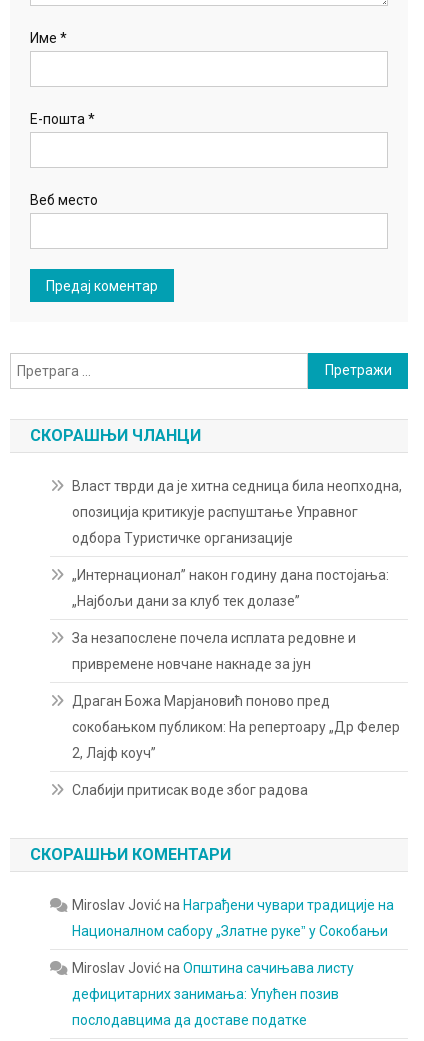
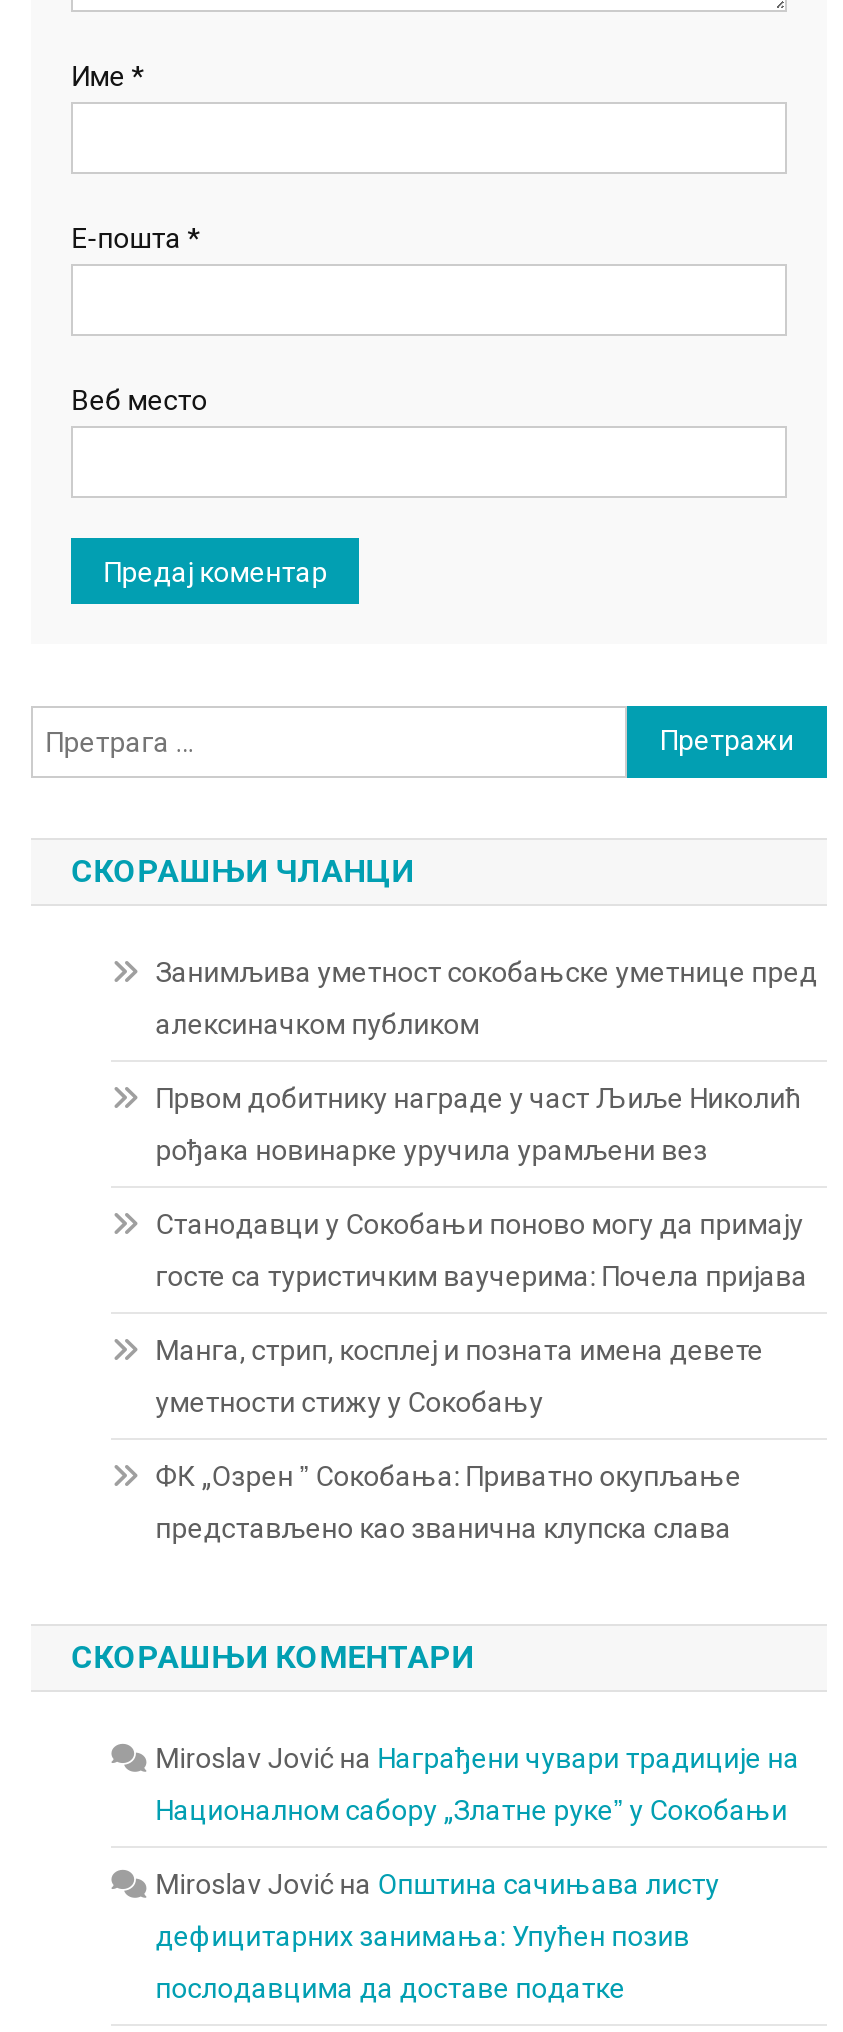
[72,478,402,798] Власт тврди да је хитна седница била неопходна, | опозиција критикује распуштање Управног | одбора Туристичке организације | „Интернационал” након годину дана постојања: | „Најбољи дани за клуб тек долазе” | За незапослене почела исплата редовне и | привремене новчане накнаде за јун | Драган Божа Марјановић поново пред | сокобањком публиком: На репертоару „Др Фелер | 2, Лајф коуч” | Слабији притисак воде због радова -> [156,956,818,1544] Занимљива уметност сокобањске уметнице пред | алексиначком публиком | Првом добитнику награде у част Љиље Николић | рођака новинарке уручила урамљени вез | Станодавци у Сокобањи поново могу да примају | госте са туристичким ваучерима: Почела пријава | Манга, стрип, косплеј и позната имена девете | уметности стижу у Сокобању | ФК „Озрен ˮ Сокобања: Приватно окупљање | представљено као званична клупска слава

